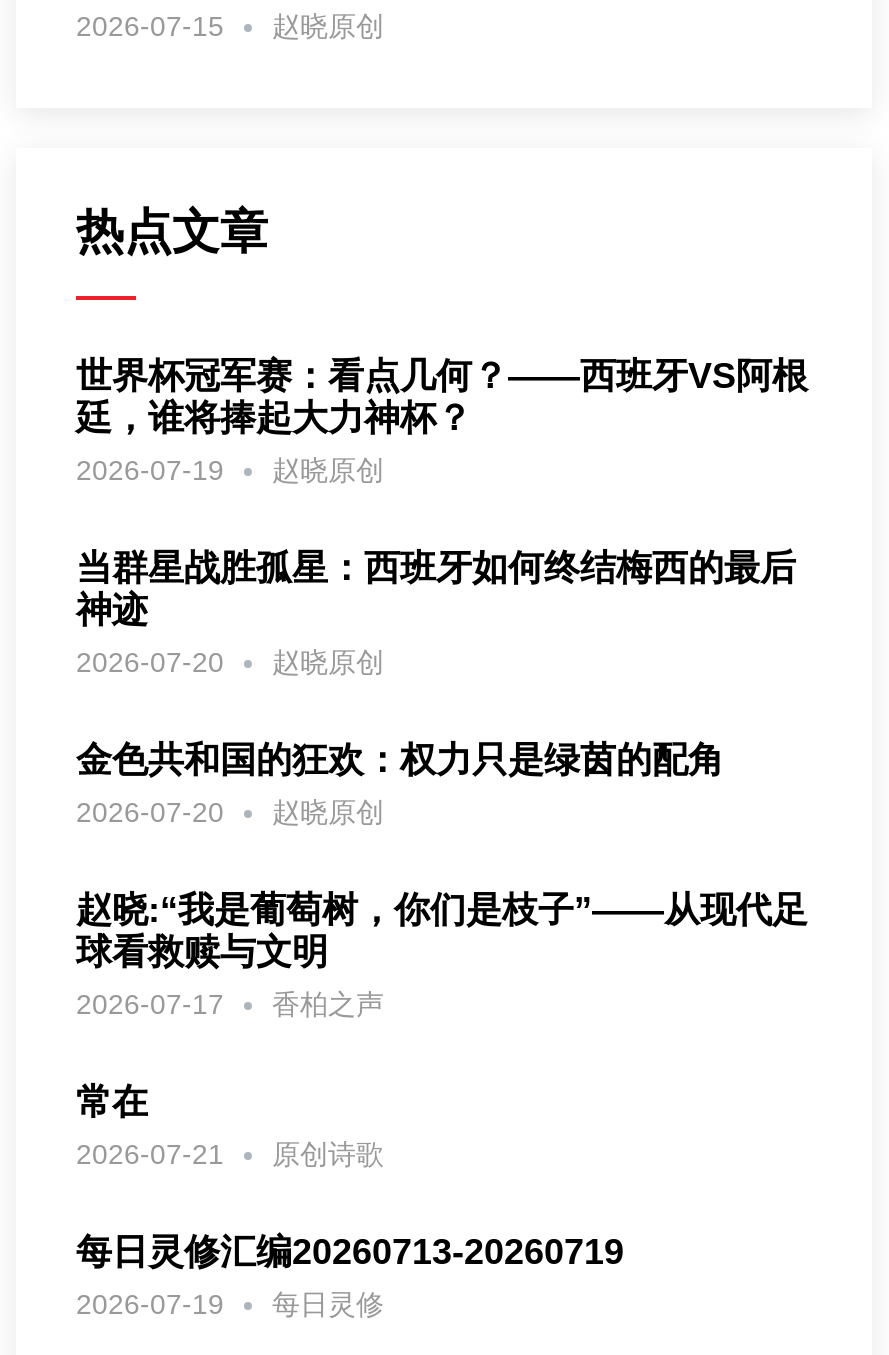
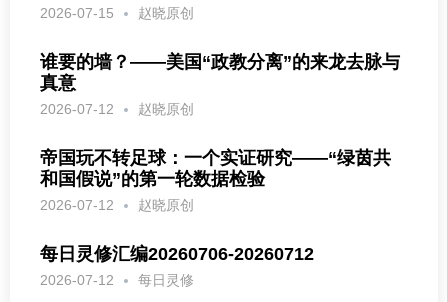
[76,204,808,486] 热点文章 | 世界杯冠军赛：看点几何？——西班牙VS阿根 | 廷，谁将捧起大力神杯？ | 2026-07-19 -> [40,52,400,117] 谁要的墙？——美国“政教分离”的来龙去脉与 | 真意 | 2026-07-12
[76,548,796,678] 当群星战胜孤星：西班牙如何终结梅西的最后 | 神迹 | 2026-07-20 -> [40,148,391,213] 帝国玩不转足球：一个实证研究——“绿茵共 | 和国假说”的第一轮数据检验 | 2026-07-12
[76,740,808,1320] 金色共和国的狂欢：权力只是绿茵的配角 | 2026-07-20 | 赵晓原创 | 赵晓:“我是葡萄树，你们是枝子”——从现代足 | 球看救赎与文明 | 2026-07-17 | 香柏之声 | 常在 | 2026-07-21 | 原创诗歌 | 每日灵修汇编20260713-20260719 | 2026-07-19 -> [40,244,314,288] 每日灵修汇编20260706-20260712 | 2026-07-12

